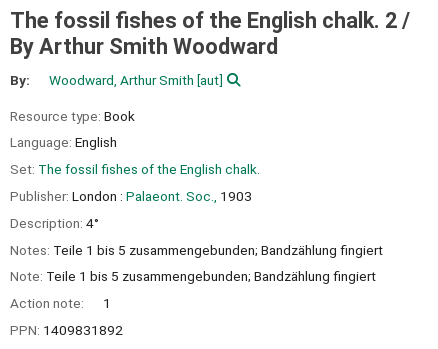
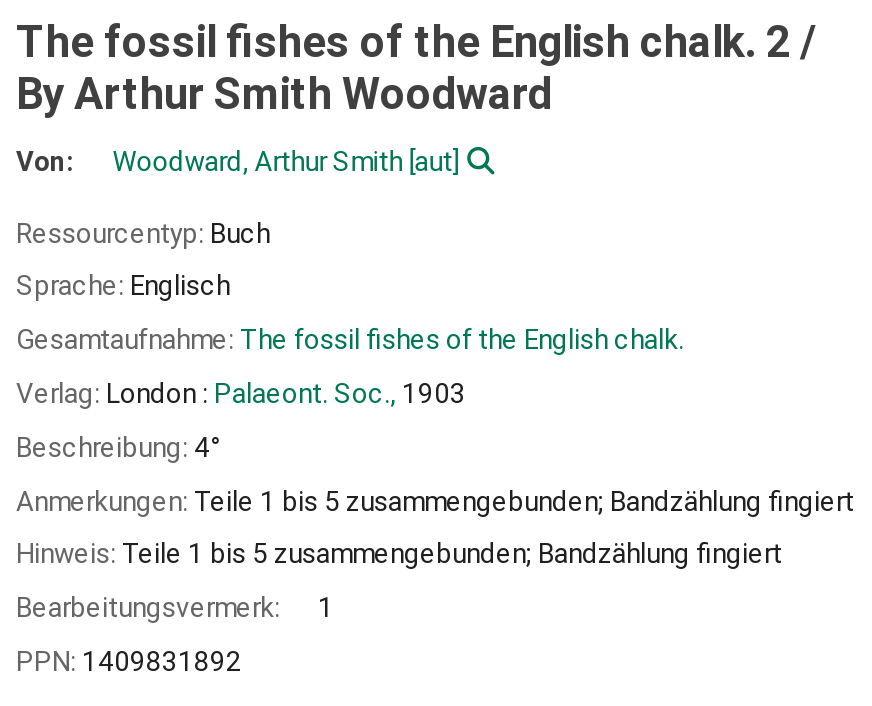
[10,72,30,88] By: -> [16,144,74,176] Von:
[10,107,135,123] Resource type: Book -> [16,216,270,248] Ressourcentyp: Buch
[10,134,117,150] Language: English -> [16,270,230,302] Sprache: Englisch
[10,161,260,177] Set: The fossil fishes of the English chalk. -> [16,323,684,355] Gesamtaufnahme: The fossil fishes of the English chalk.
[10,188,252,204] Publisher: London : Palaeont. Soc., 1903 -> [16,377,466,409] Verlag: London : Palaeont. Soc., 1903
[10,215,99,231] Description: 4° -> [16,430,220,462] Beschreibung: 4°
[10,241,383,257] Notes: Teile 1 bis 5 zusammengebunden; Bandzählung fingiert -> [16,484,854,516] Anmerkungen: Teile 1 bis 5 zusammengebunden; Bandzählung fingiert
[10,268,376,284] Note: Teile 1 bis 5 zusammengebunden; Bandzählung fingiert -> [16,538,782,570] Hinweis: Teile 1 bis 5 zusammengebunden; Bandzählung fingiert
[10,295,87,311] Action note: -> [16,591,286,623] Bearbeitungsvermerk:

